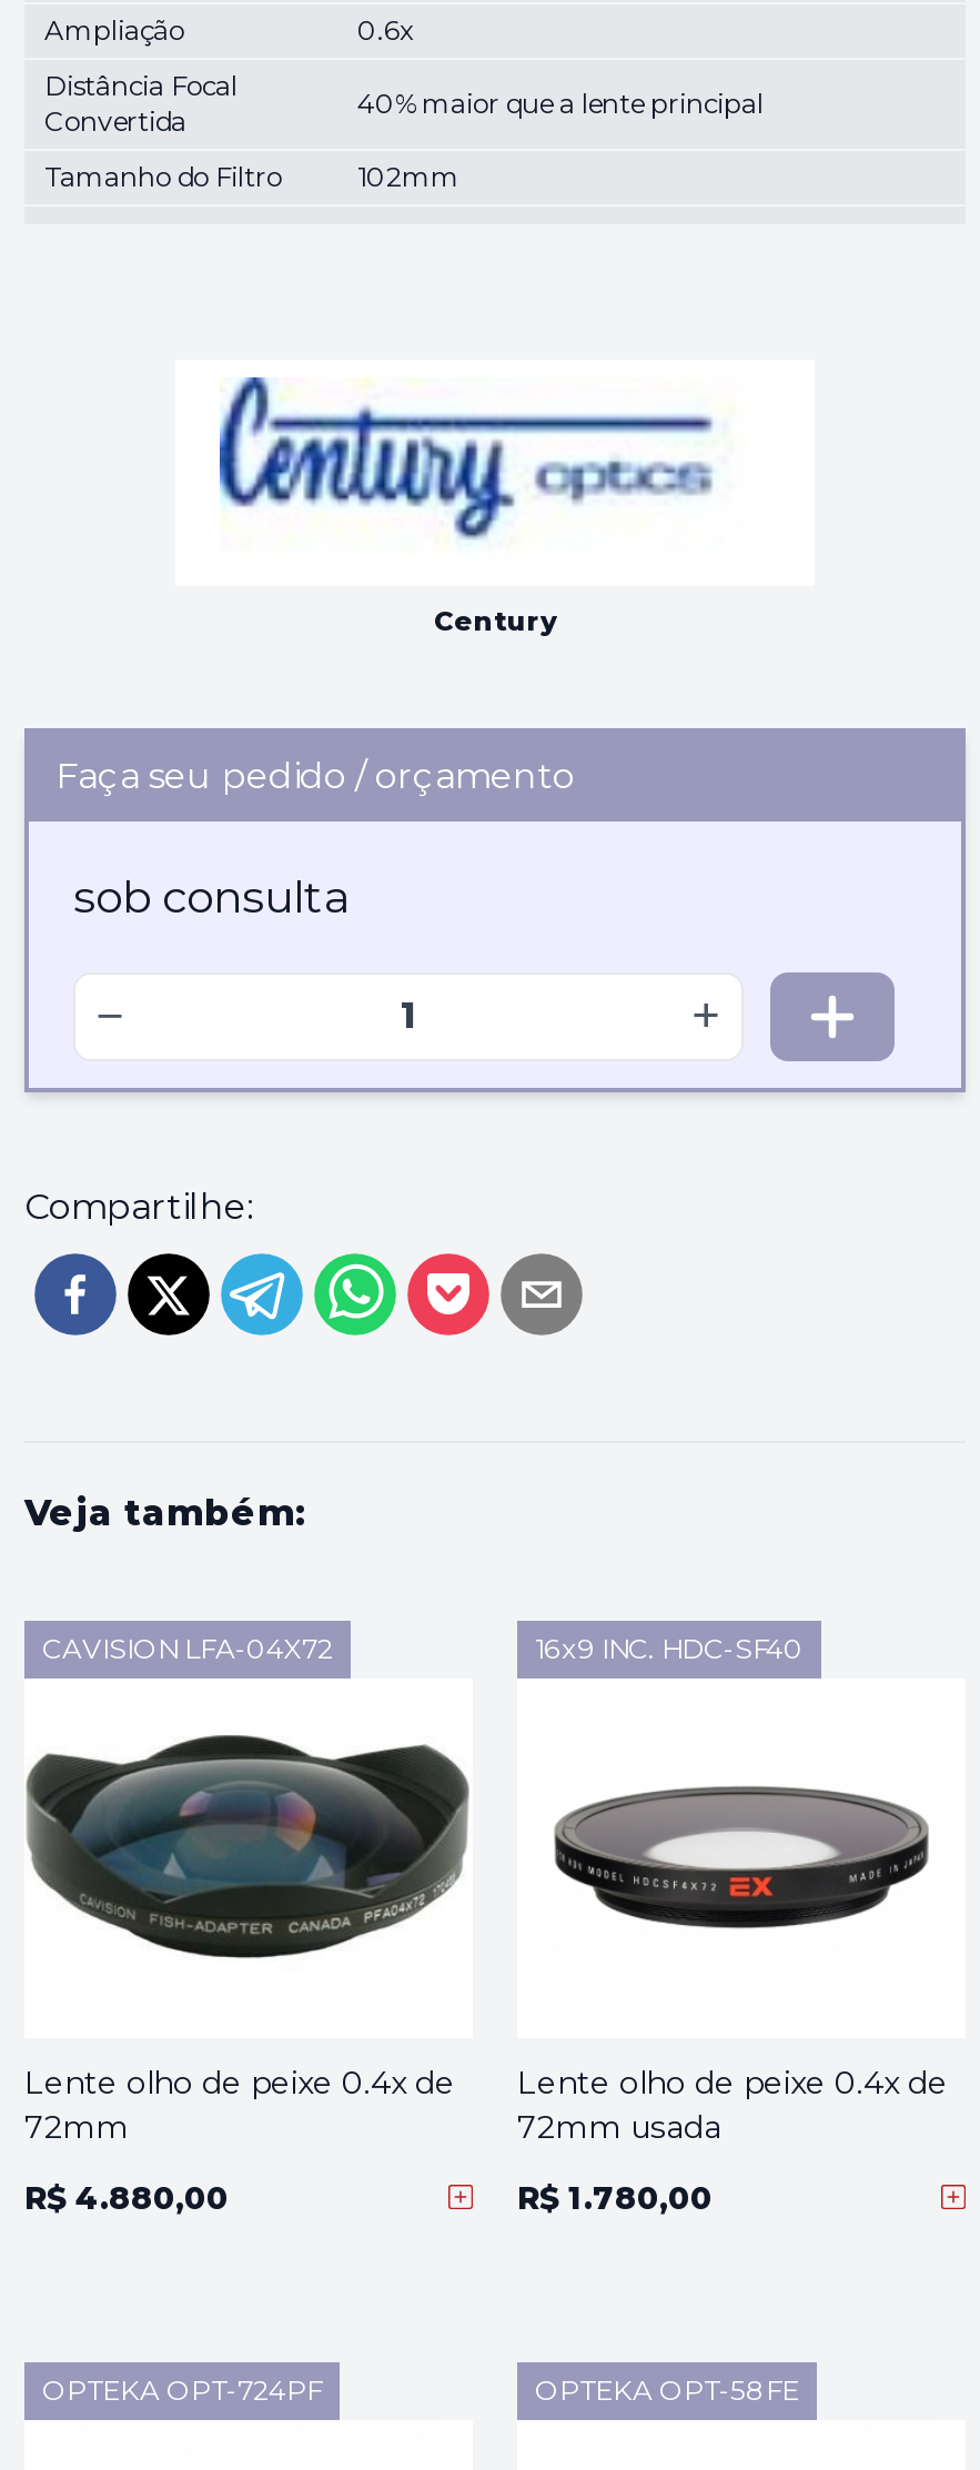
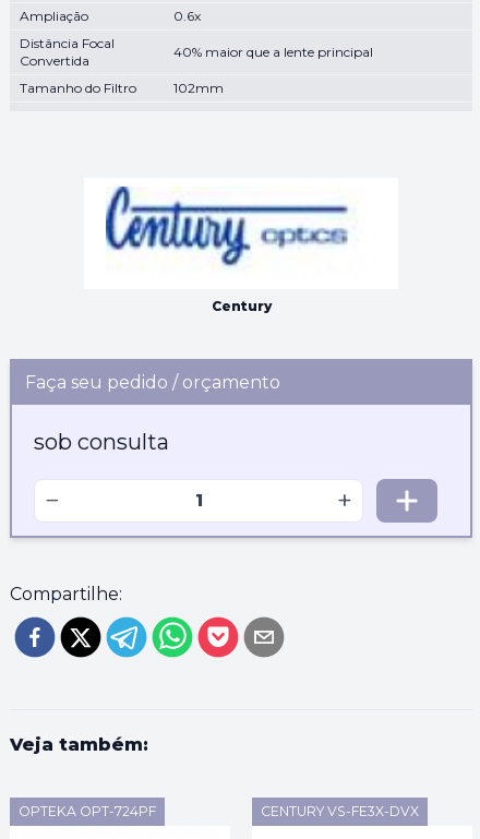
[42,1632,333,1665] CAVISION LFA-04X72 -> none
[535,1632,804,1665] 16x9 INC. HDC-SF40 -> none
[27,1732,471,1958] [image] -> none
[553,1783,930,1929] [image] -> none
[24,2062,455,2217] Lente olho de peixe 0.4x de | 72mm | R$ 4.880,00 -> none
[517,2062,948,2217] Lente olho de peixe 0.4x de | 72mm usada | R$ 1.780,00 -> none
[535,2373,799,2406] OPTEKA OPT-58FE -> [261,803,419,819] CENTURY VS-FE3X-DVX

